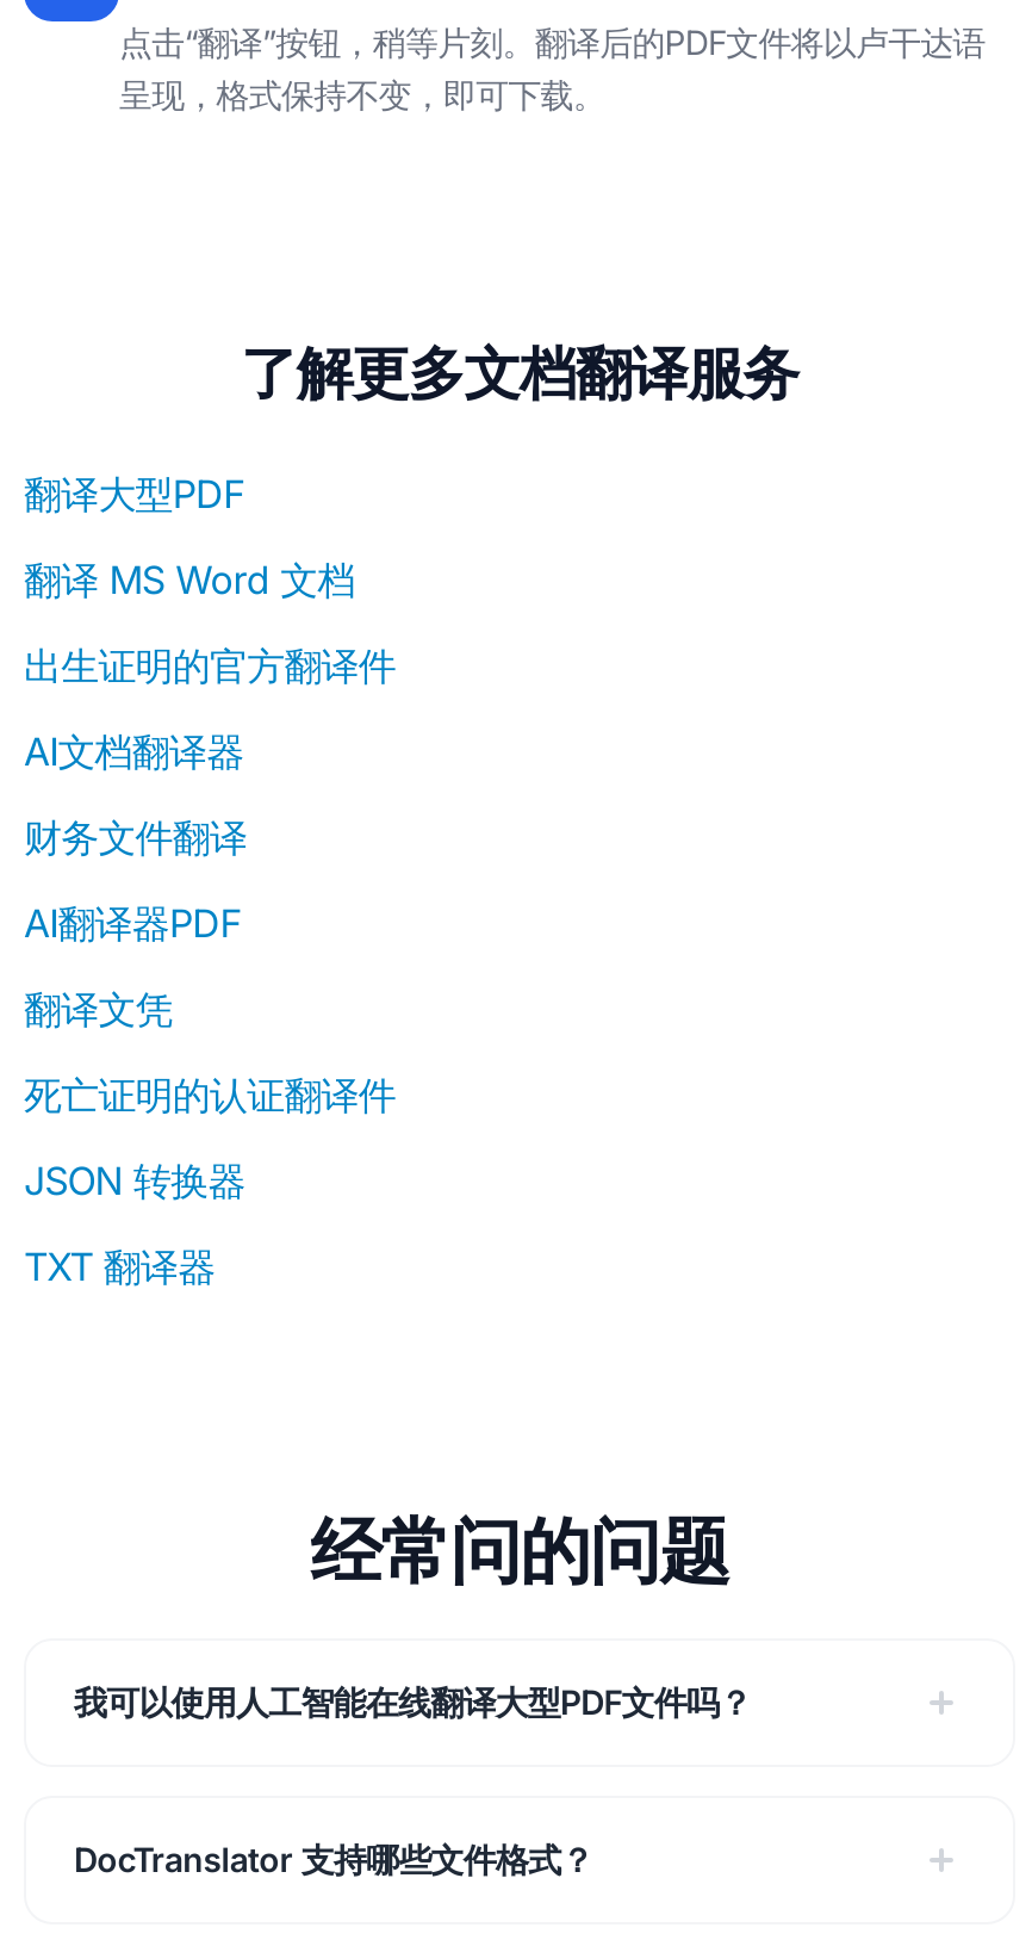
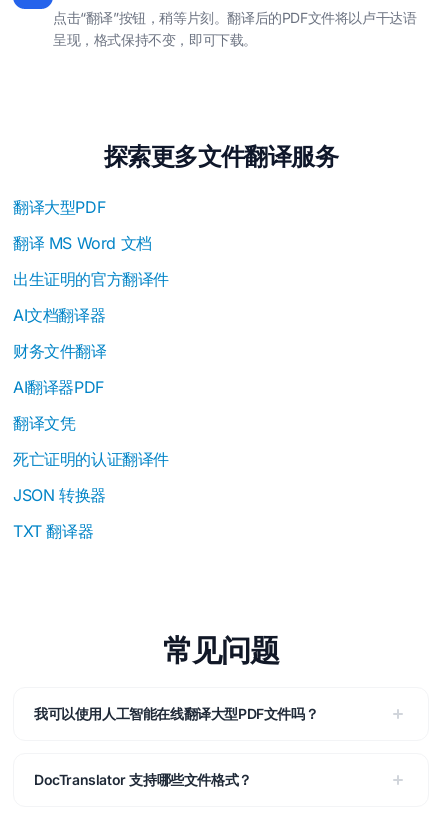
[241,334,798,405] 了解更多文档翻译服务 -> [104,140,338,170] 探索更多文件翻译服务
[310,1502,729,1593] 经常问的问题 -> [162,630,279,668] 常见问题

